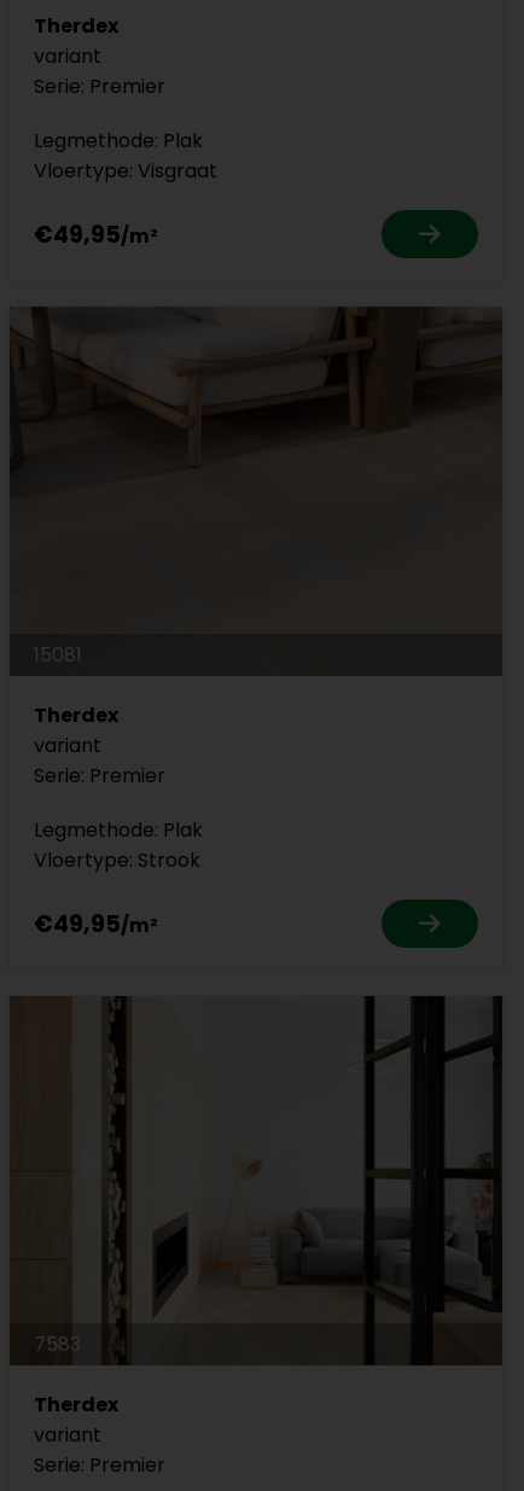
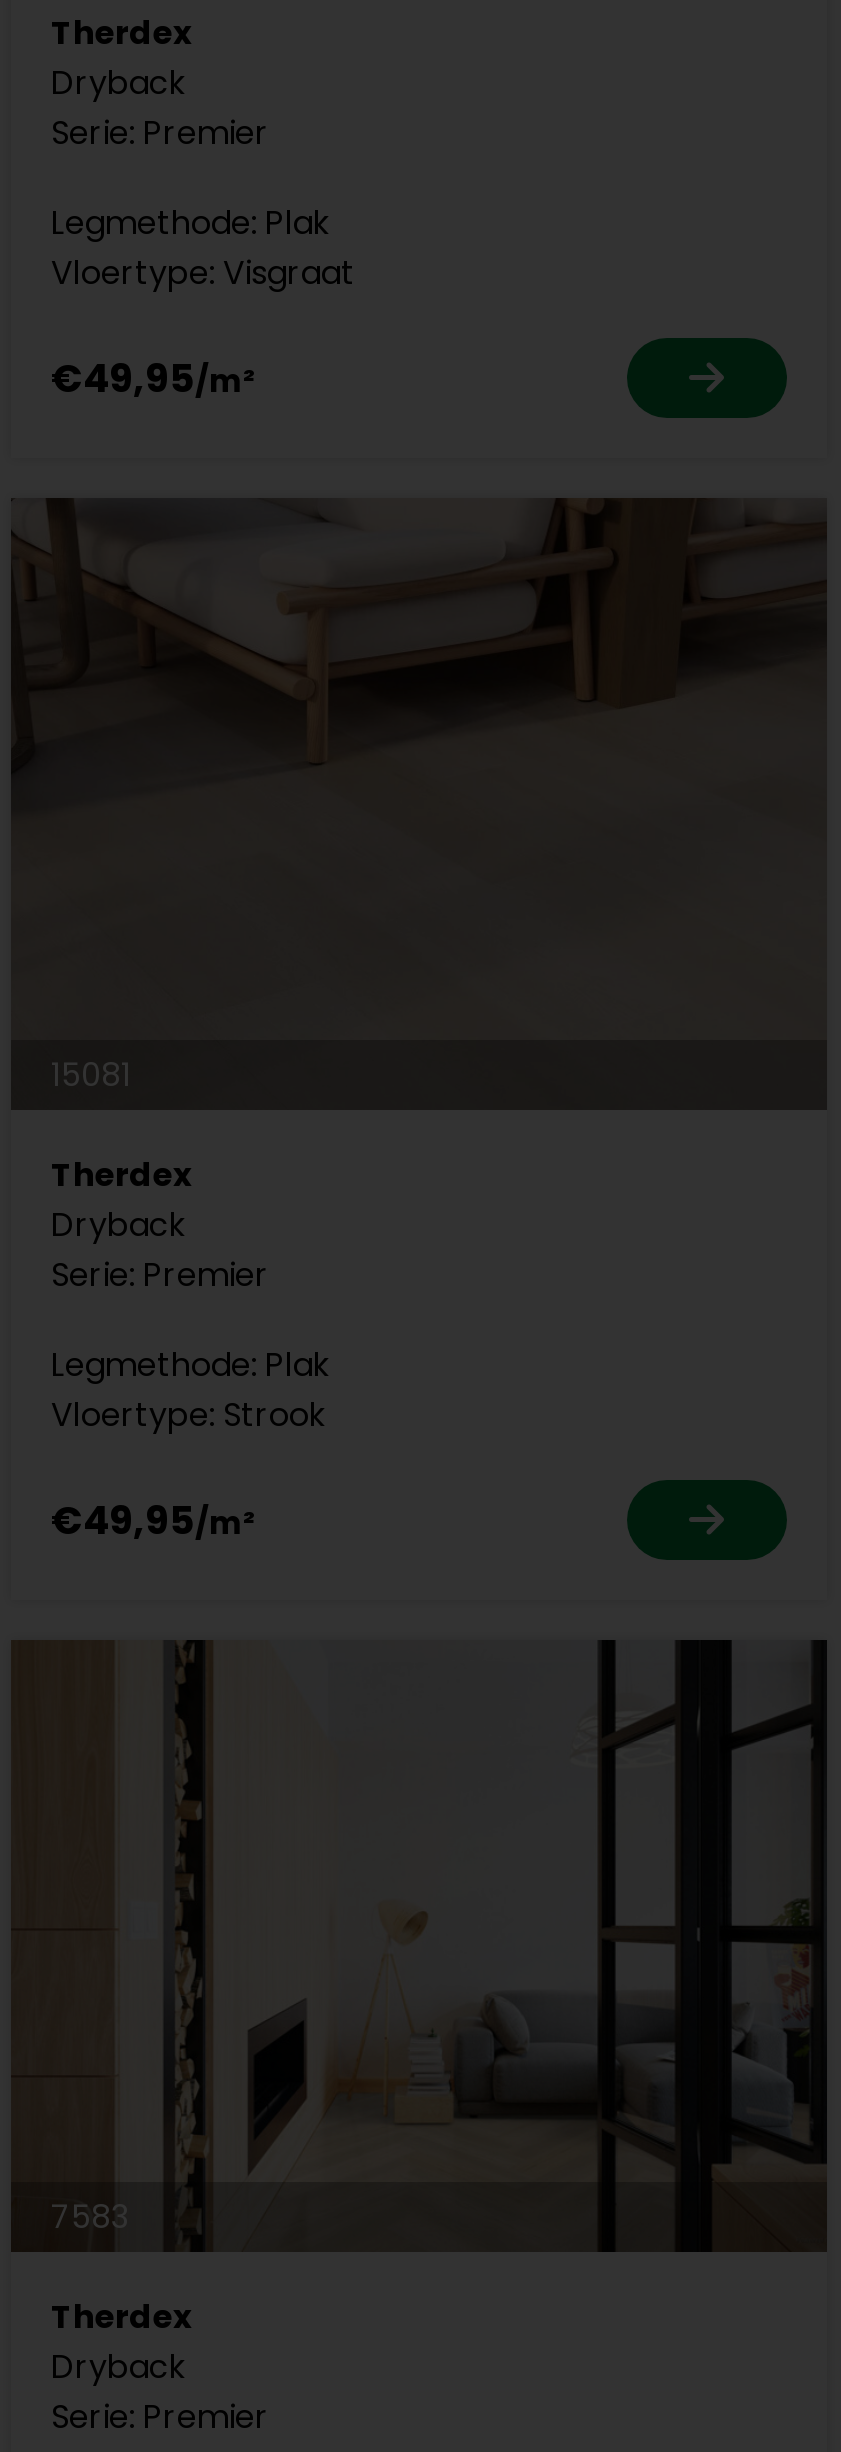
[34,42,101,70] variant -> [51,60,187,106] Dryback
[34,732,101,759] variant -> [51,1202,187,1248] Dryback
[34,1421,101,1449] variant -> [51,2344,187,2390] Dryback

